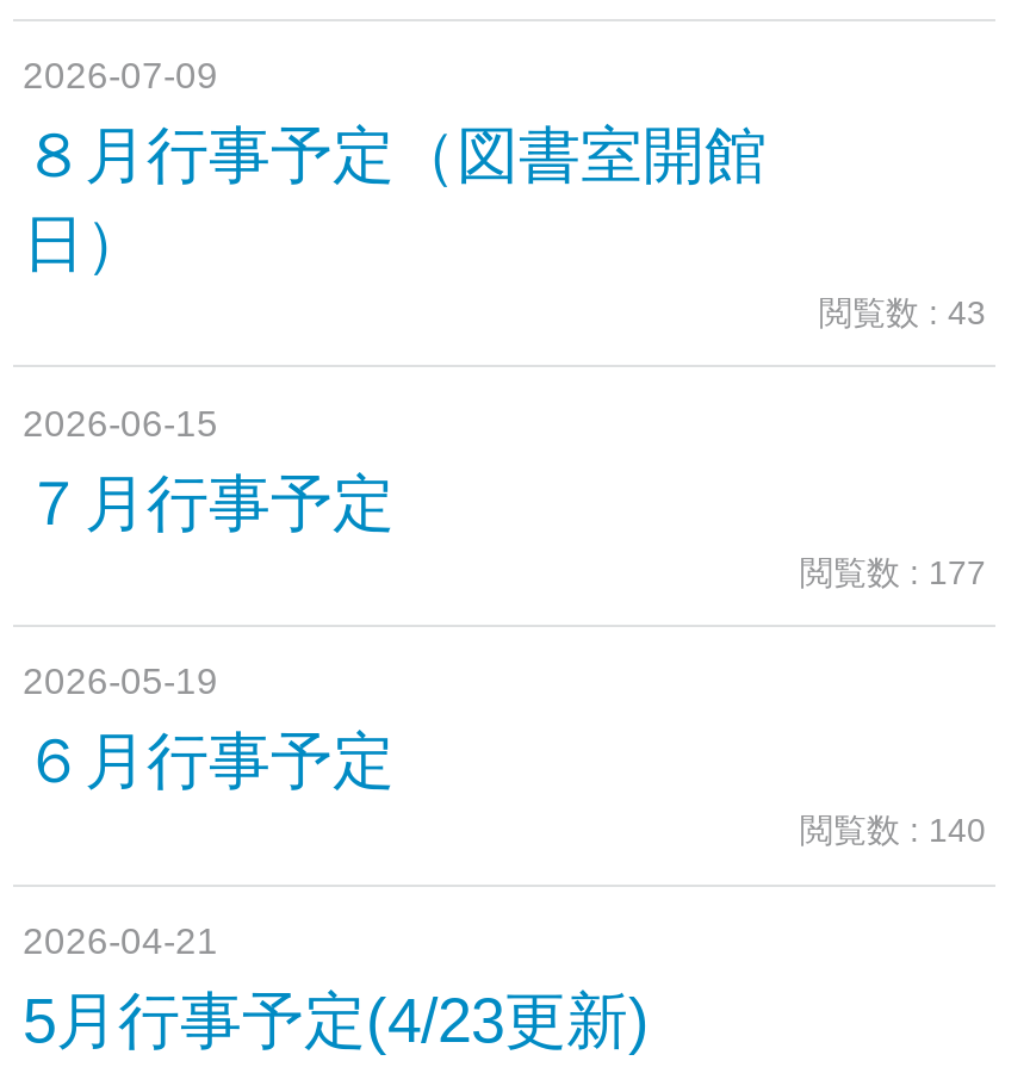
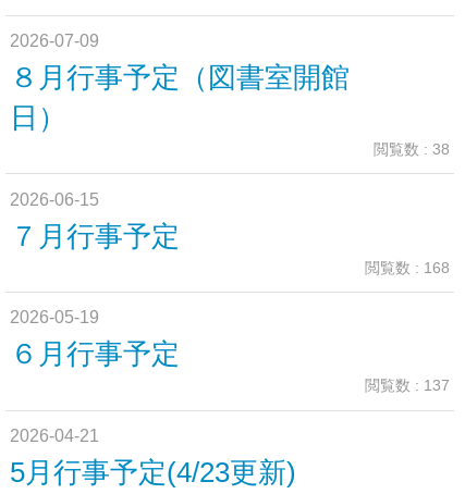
[819,293,986,331] 閲覧数 : 43 -> [374,140,450,158] 閲覧数 : 38
[800,552,986,591] 閲覧数 : 177 -> [365,259,450,276] 閲覧数 : 168
[800,812,986,850] 閲覧数 : 140 -> [365,377,450,394] 閲覧数 : 137

